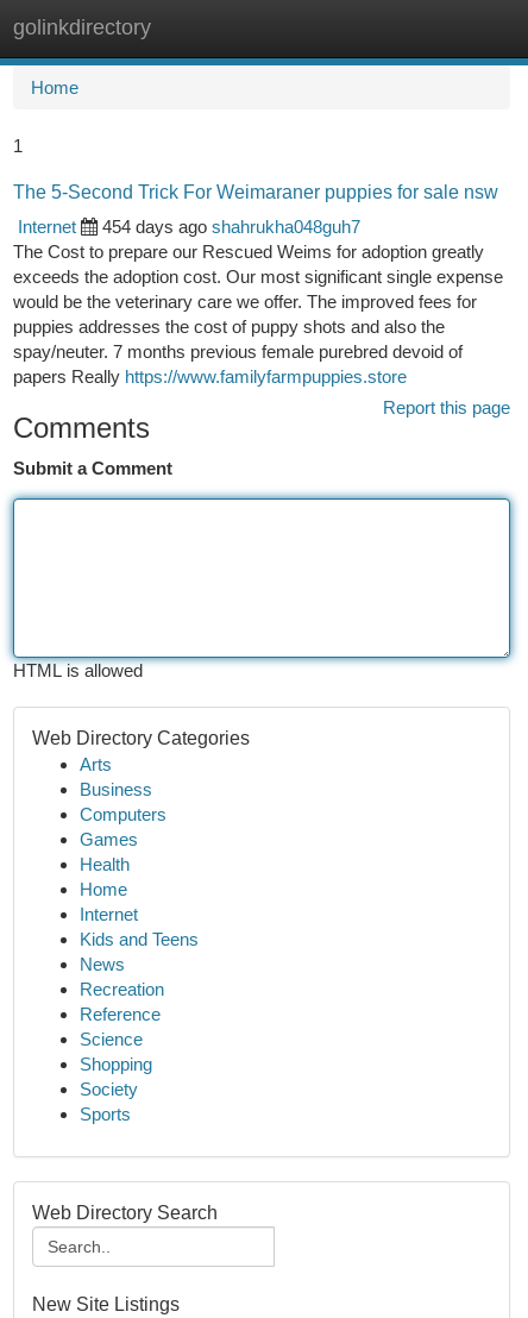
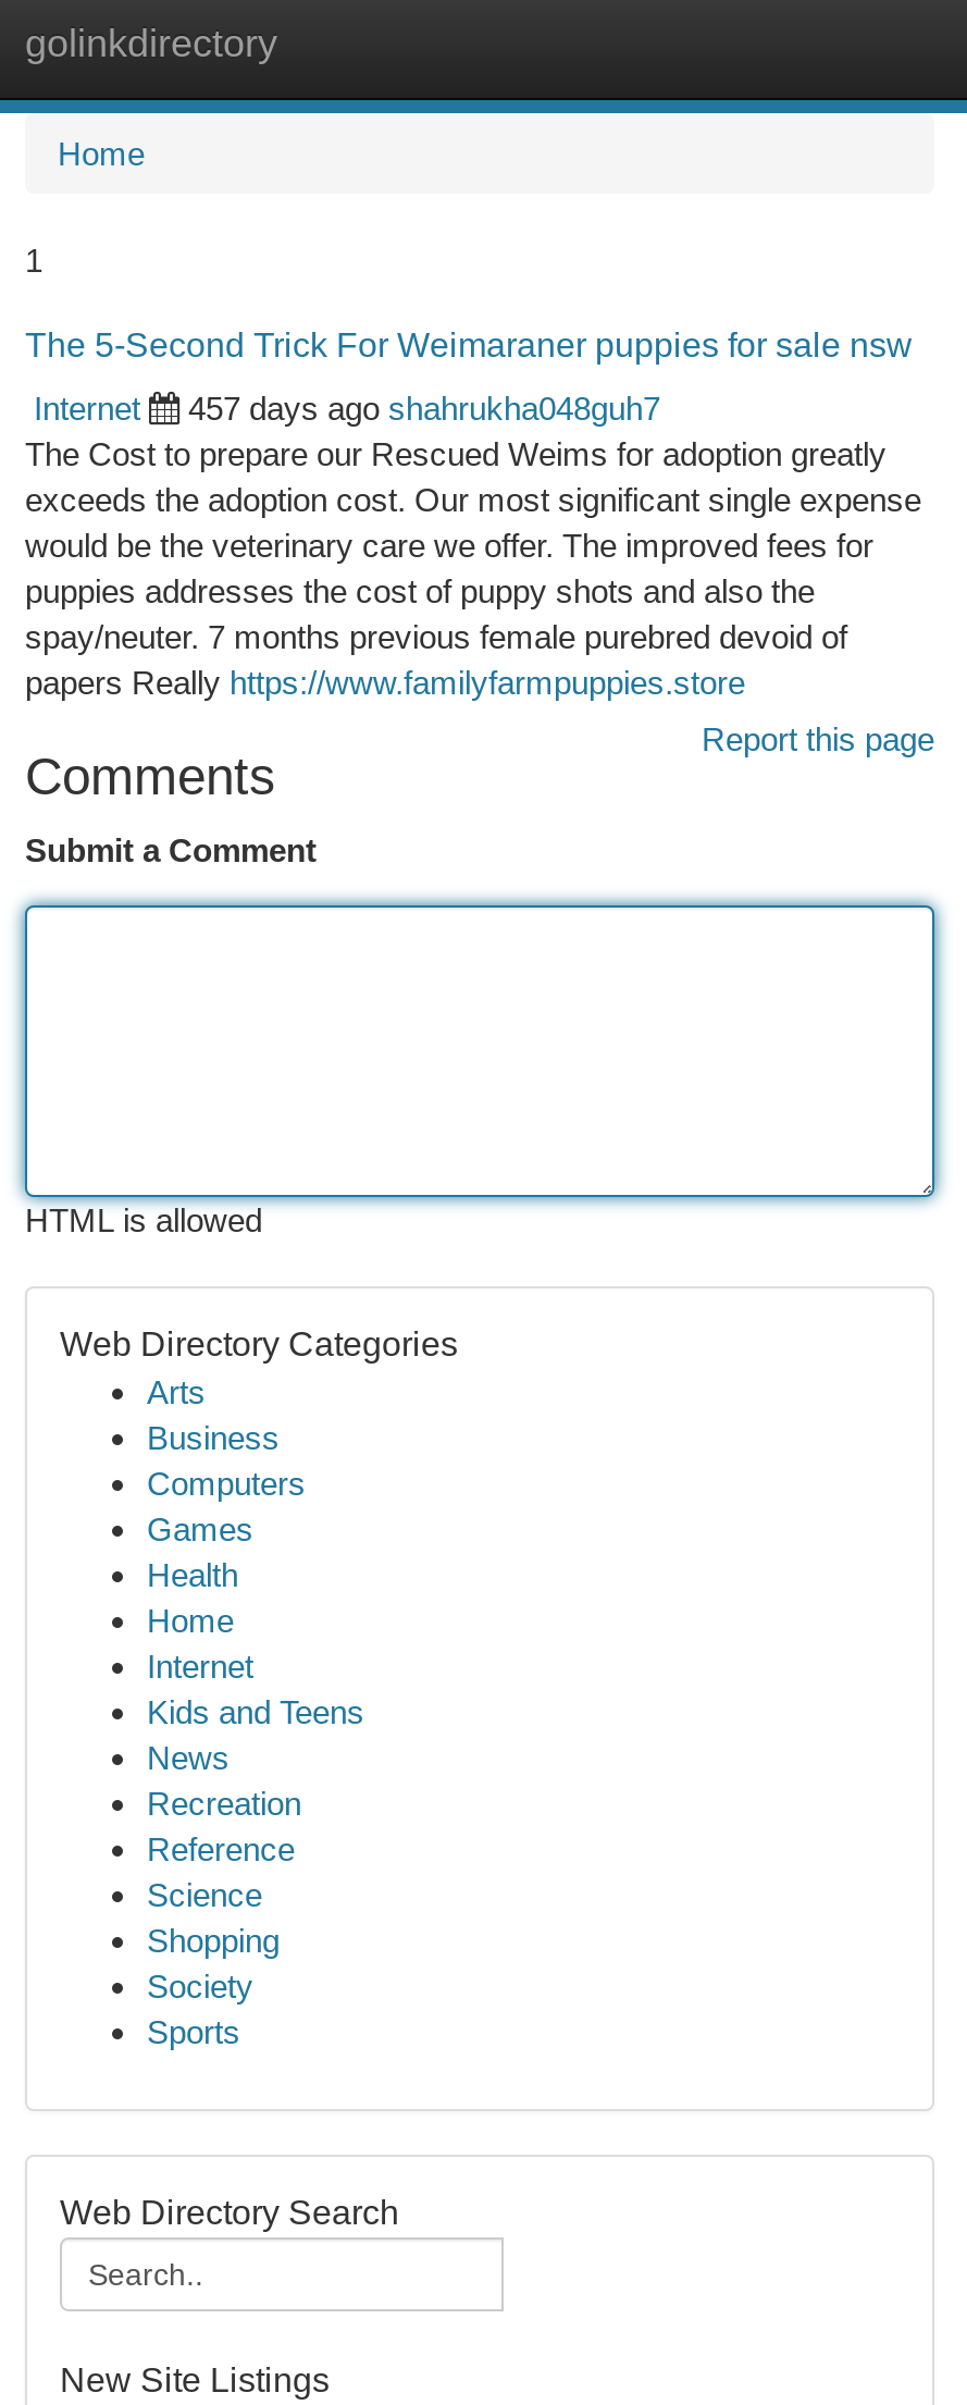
[102,216,360,237] 454 days ago shahrukha048guh7 -> [188,390,660,427] 457 days ago shahrukha048guh7

